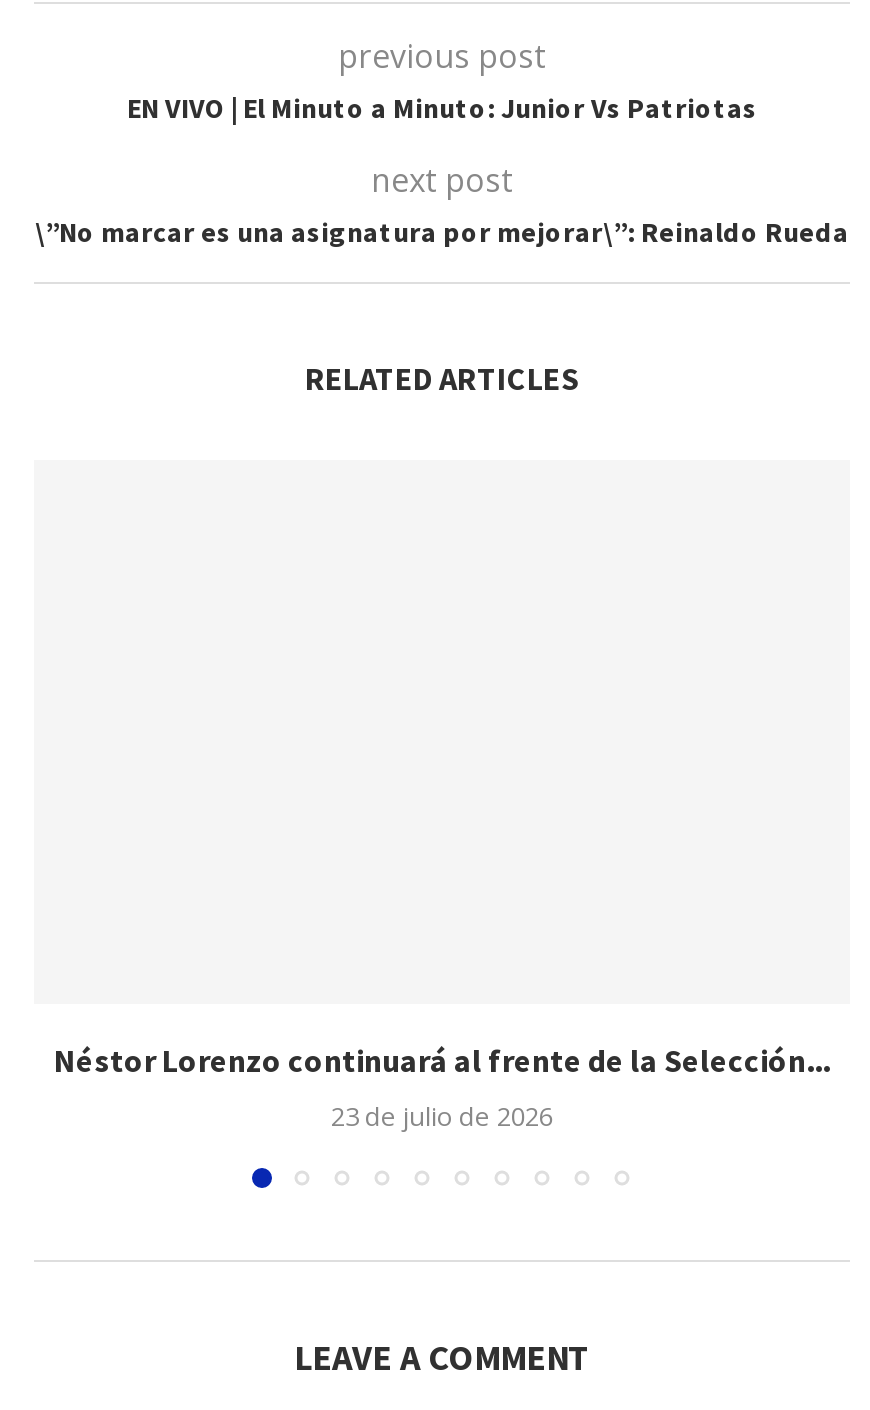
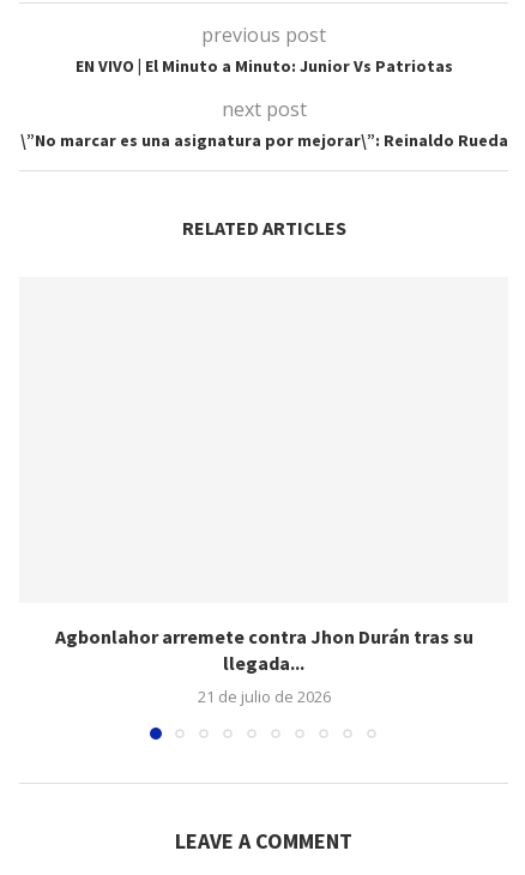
[54,1040,830,1134] Néstor Lorenzo continuará al frente de la Selección... | 23 de julio de 2026 -> [55,624,473,707] Agbonlahor arremete contra Jhon Durán tras su | llegada... | 21 de julio de 2026

